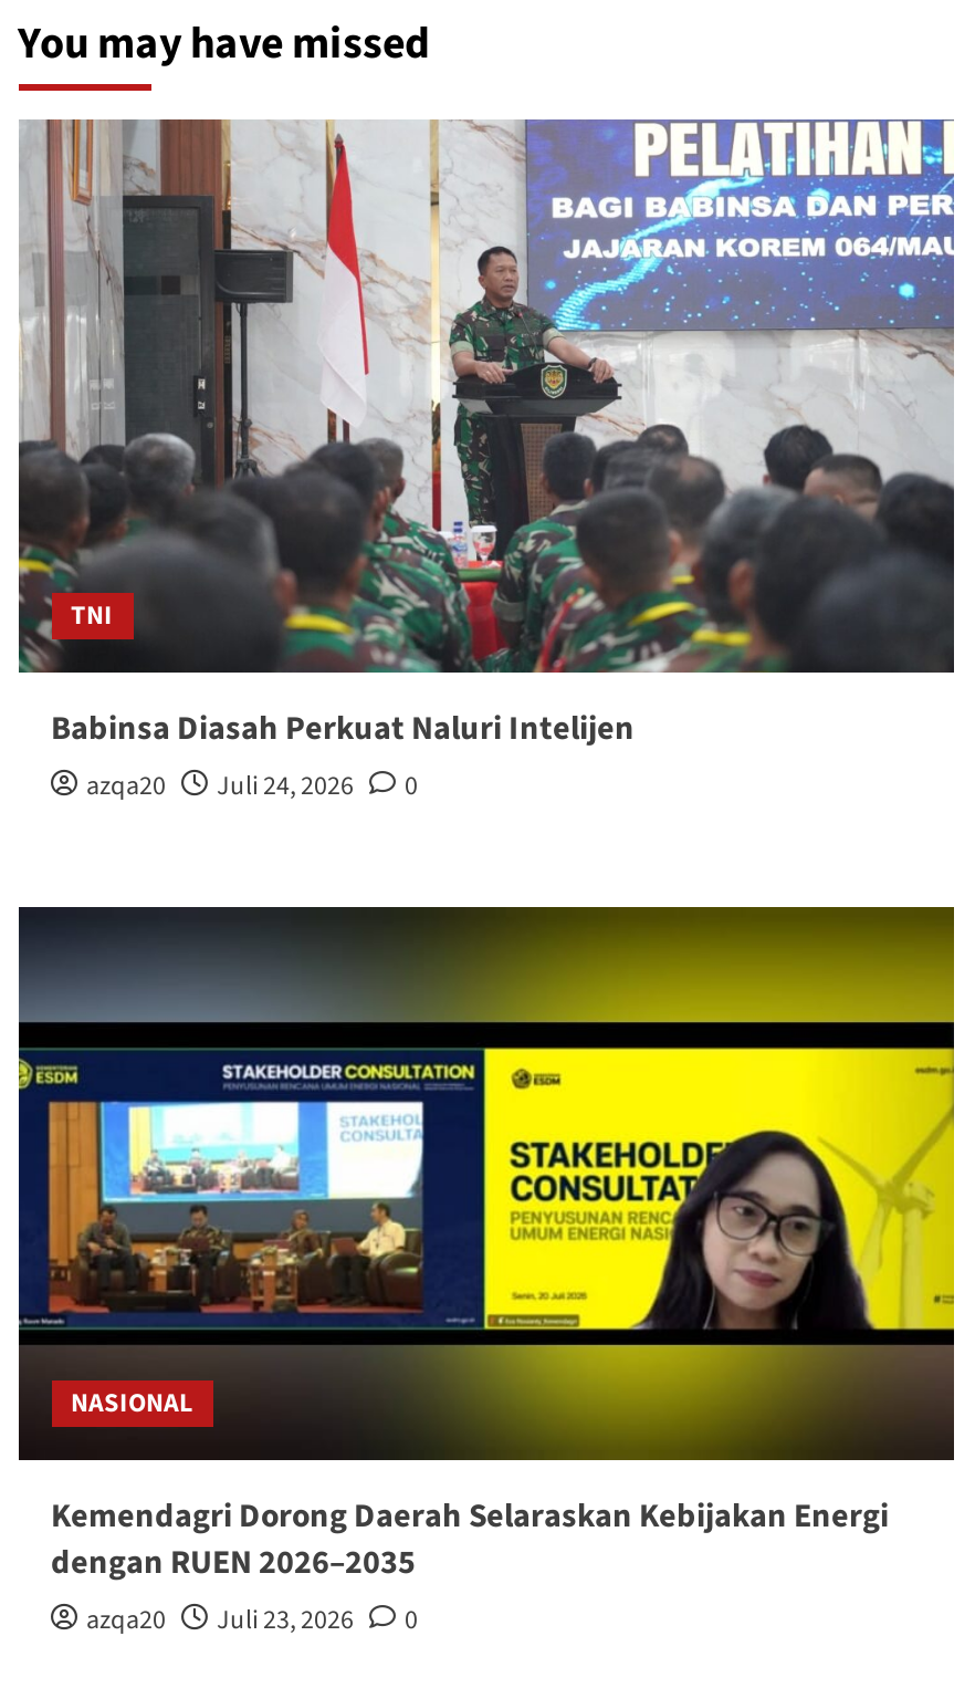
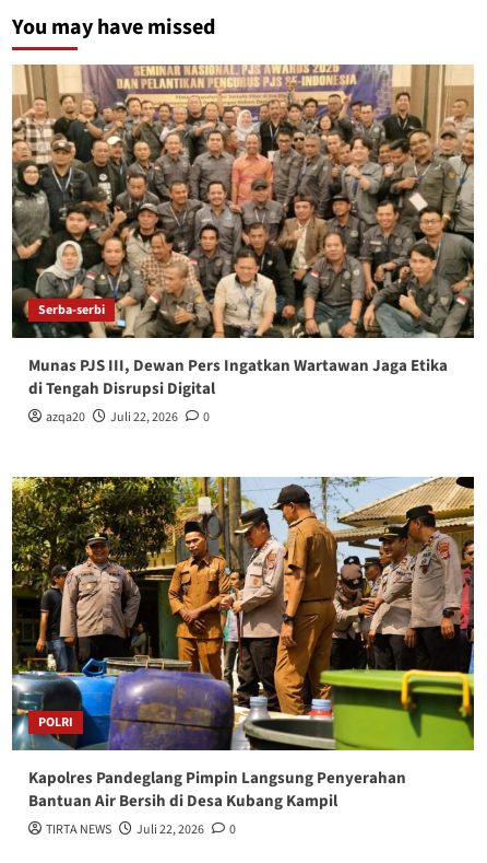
[17,118,956,674] [image] | TNI -> [12,63,475,339] [image] | Serba-serbi
[51,707,635,753] Babinsa Diasah Perkuat Naluri Intelijen -> [28,354,447,400] Munas PJS III, Dewan Pers Ingatkan Wartawan Jaga Etika | di Tengah Disrupsi Digital
[86,769,418,806] azqa20 Juli 24, 2026 0 -> [45,408,209,426] azqa20 Juli 22, 2026 0
[17,904,956,1463] [image] | NASIONAL -> [11,476,475,751] [image] | POLRI
[51,1494,889,1640] Kemendagri Dorong Daerah Selaraskan Kebijakan Energi | dengan RUEN 2026–2035 | azqa20 | Juli 23, 2026 -> [28,767,406,839] Kapolres Pandeglang Pimpin Langsung Penyerahan | Bantuan Air Bersih di Desa Kubang Kampil | TIRTA NEWS | Juli 22, 2026

